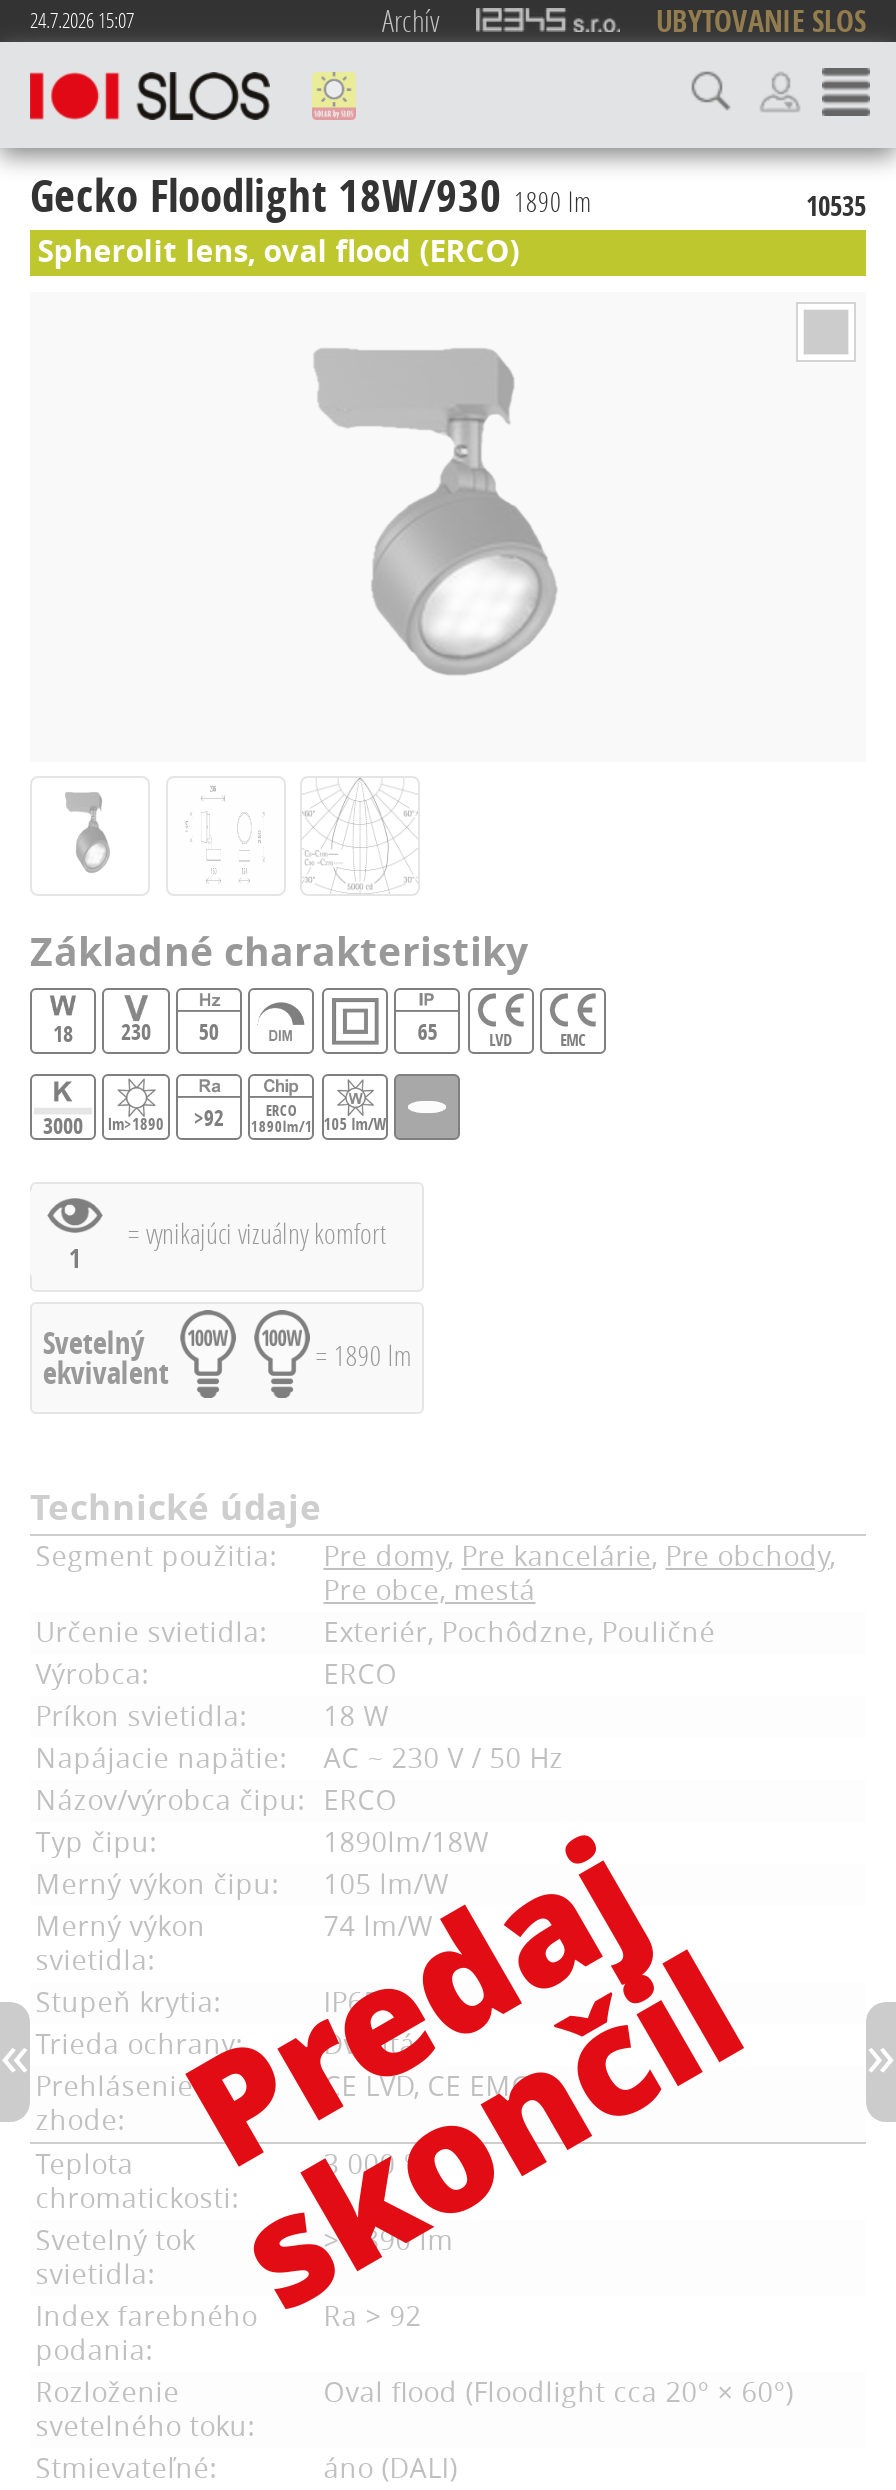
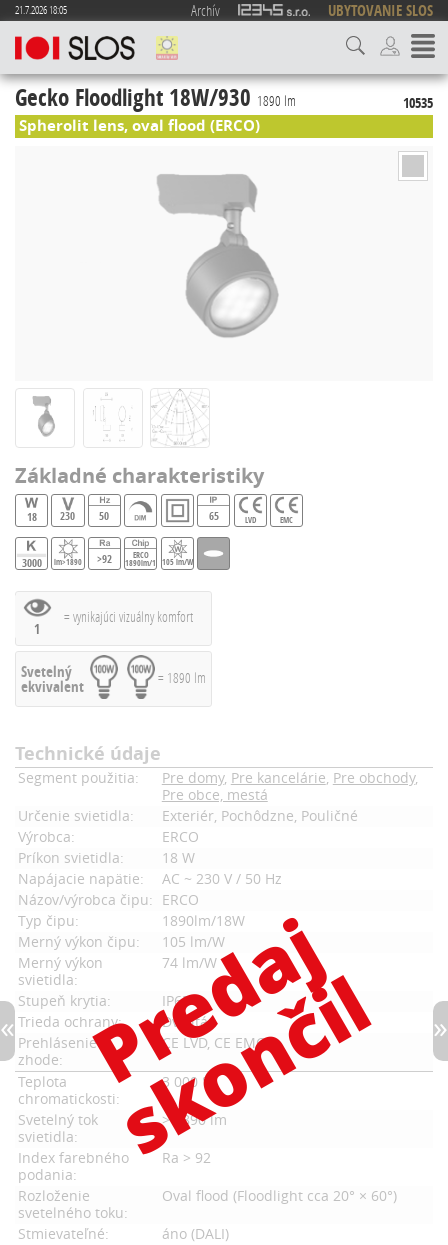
[30,6,134,34] 24.7.2026 15:07 -> [15,3,67,17] 21.7.2026 18:05

